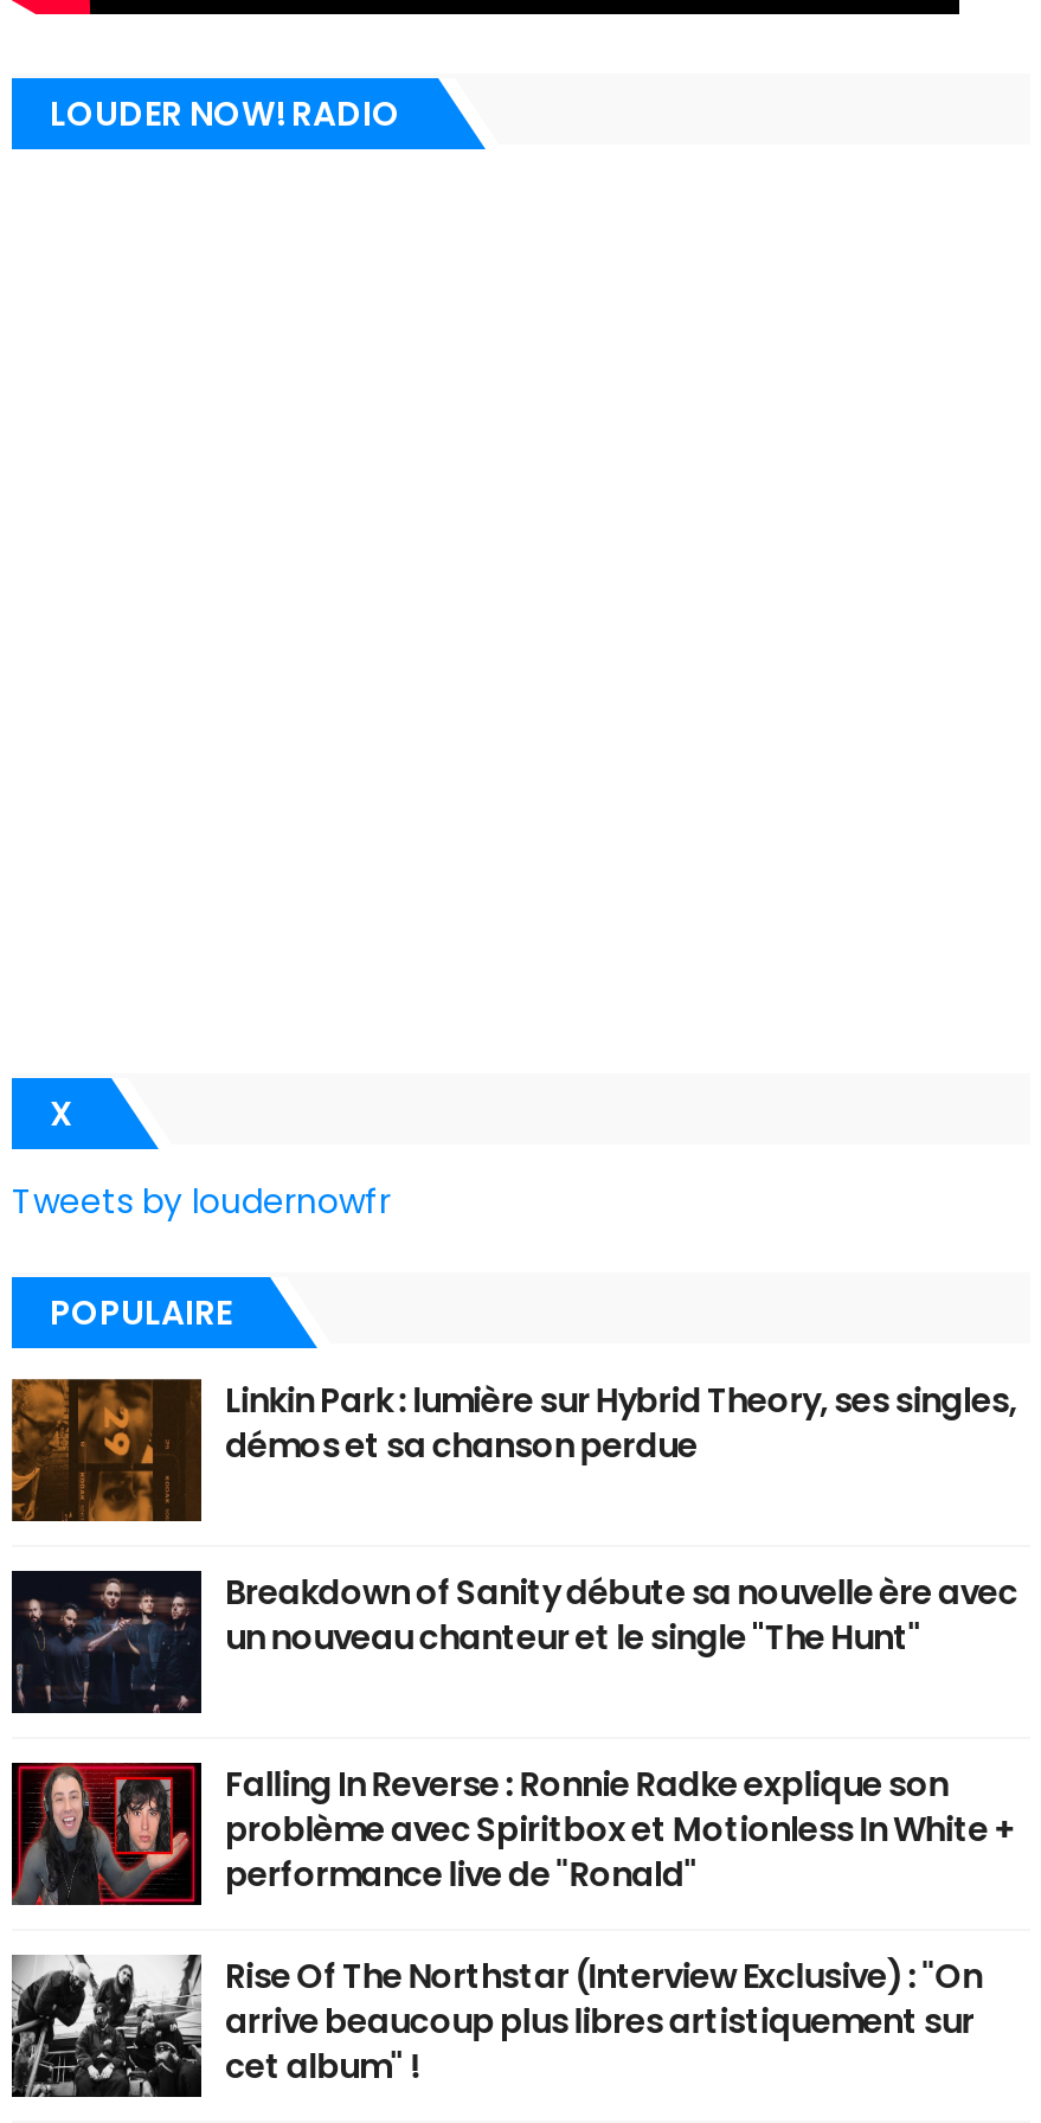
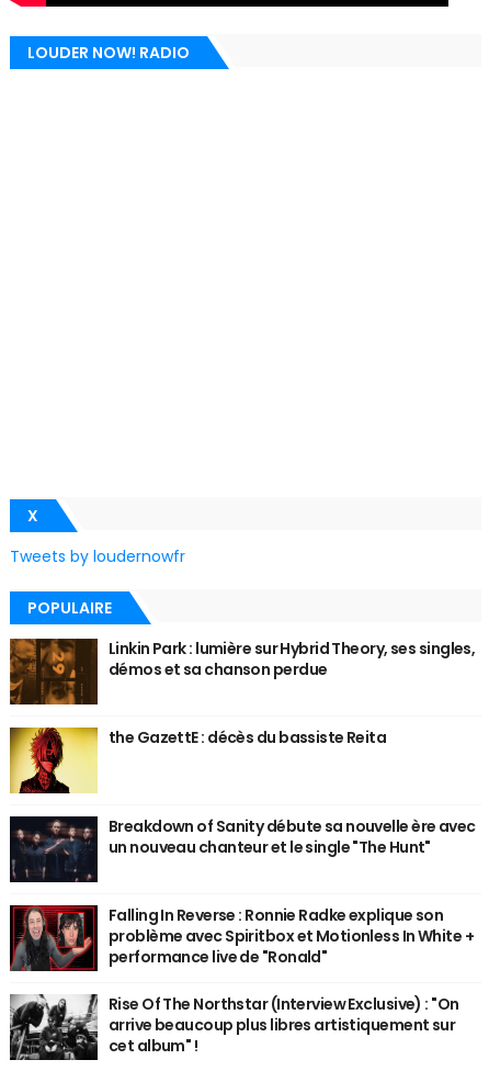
none -> [9,726,386,793] [image] | the GazettE : décès du bassiste Reita

